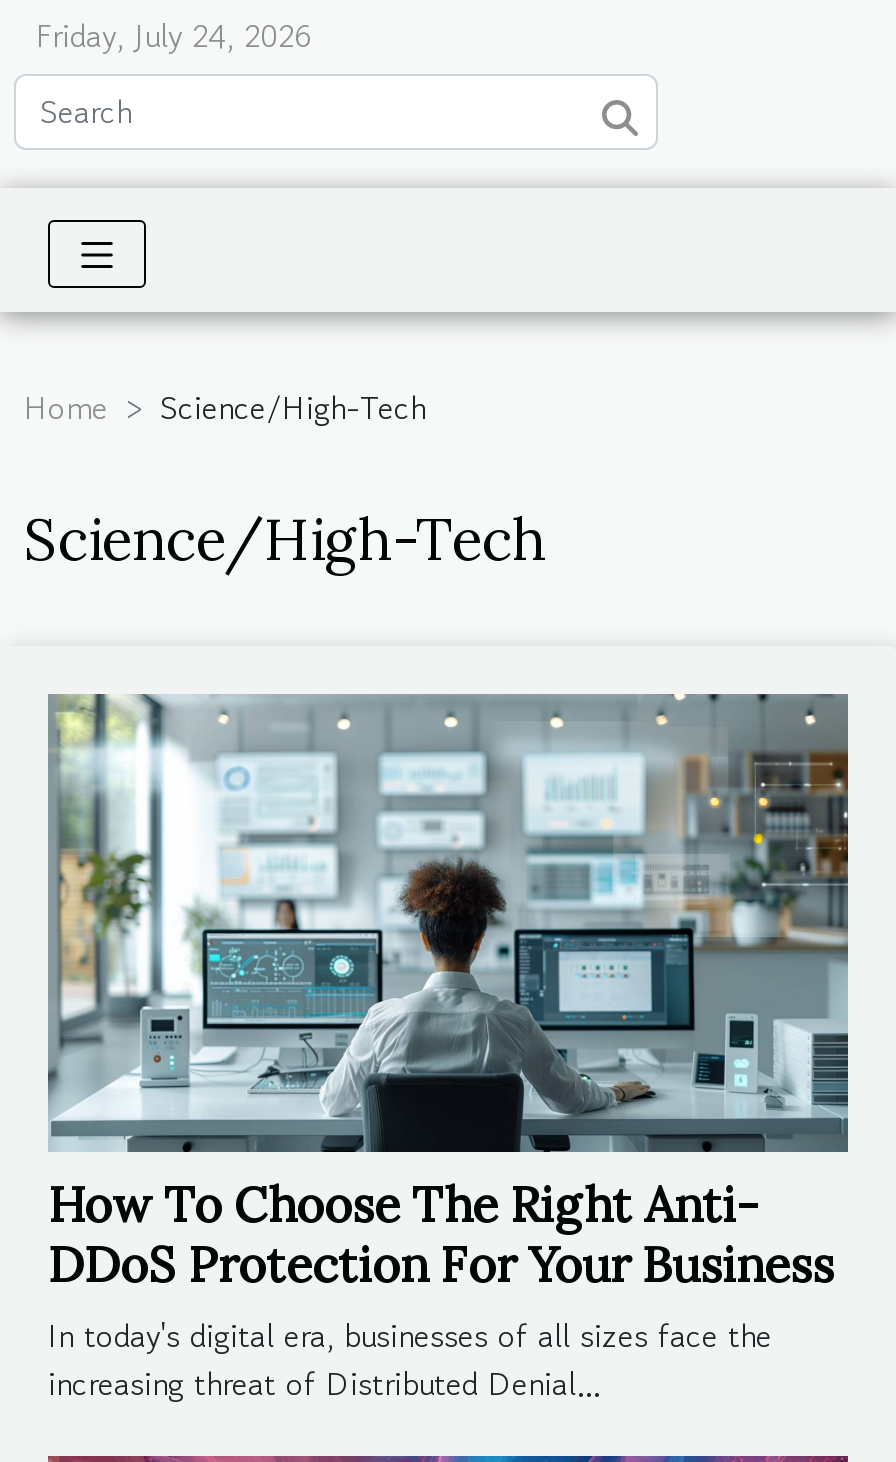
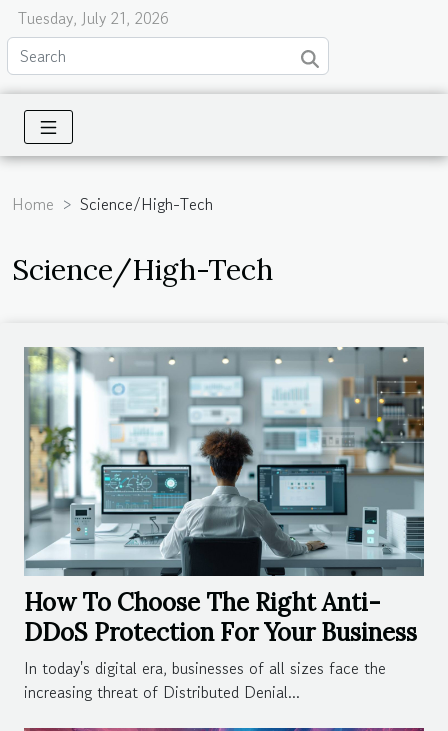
[36,12,312,60] Friday, July 24, 2026 -> [18,6,169,30] Tuesday, July 21, 2026

